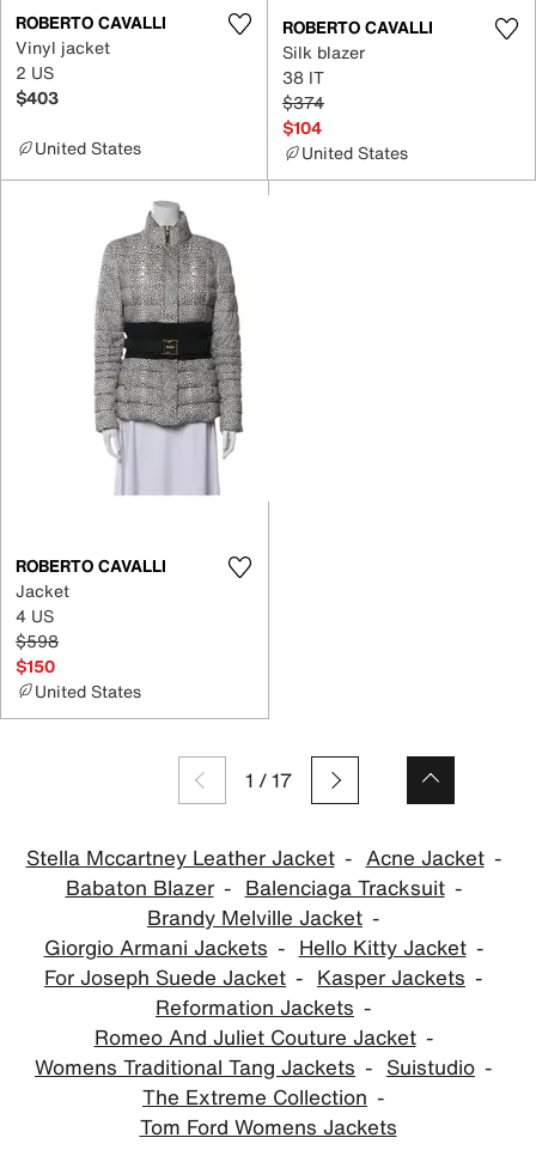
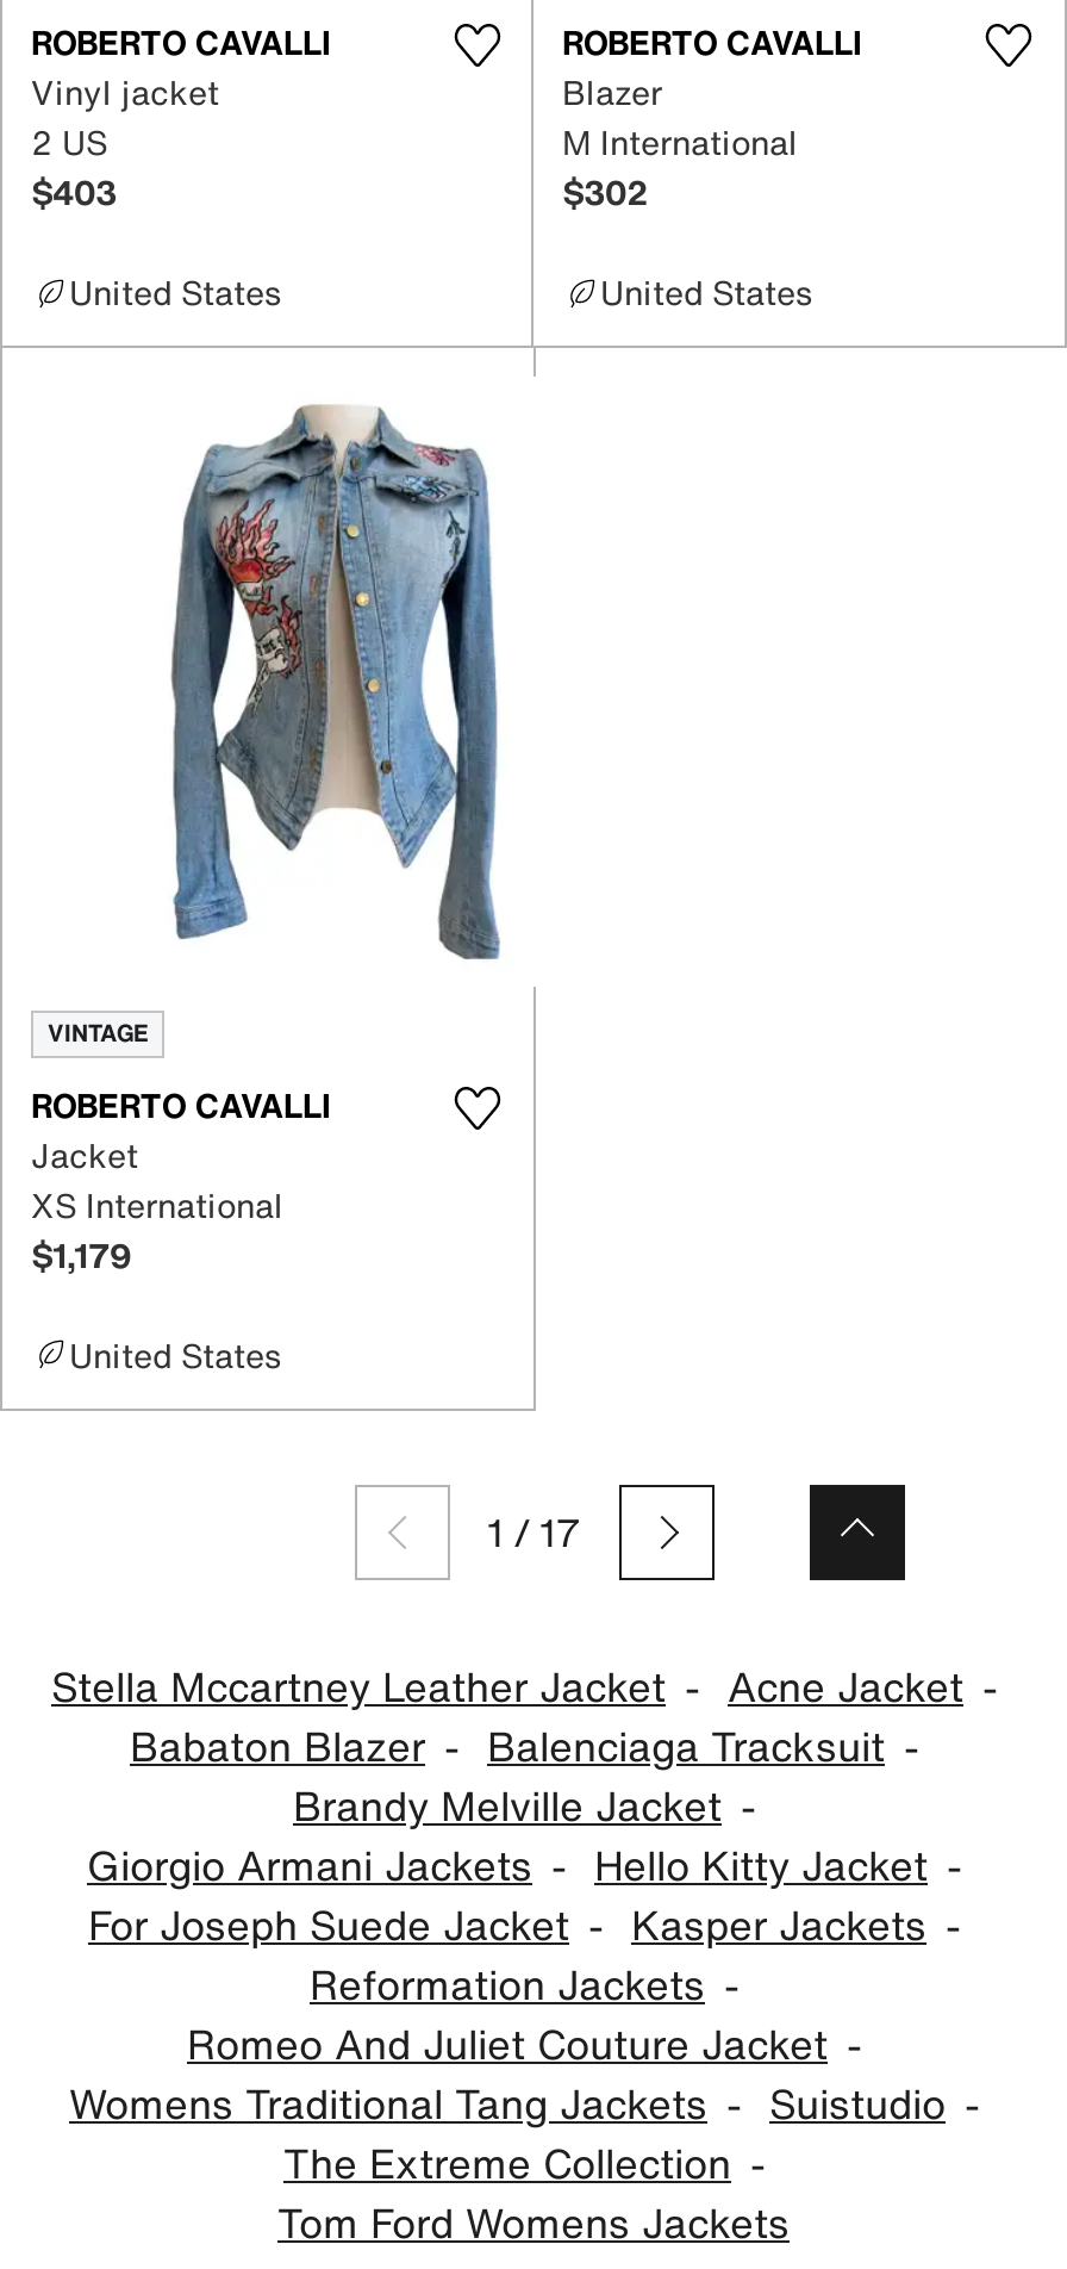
[282,39,365,140] Silk blazer | 38 IT | $374 | $104 -> [562,67,807,217] Blazer | M International | $302
none -> [48,1015,148,1051] VINTAGE
[86,200,250,497] [image] -> [169,398,503,965] [image]
[16,603,59,678] 4 US | $598 | $150 -> [31,1179,293,1279] XS International | $1,179

